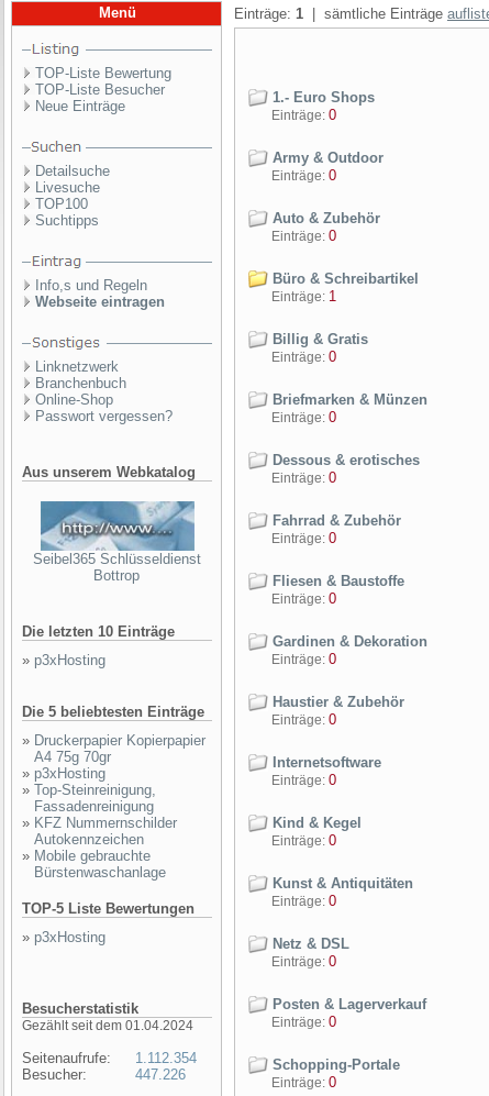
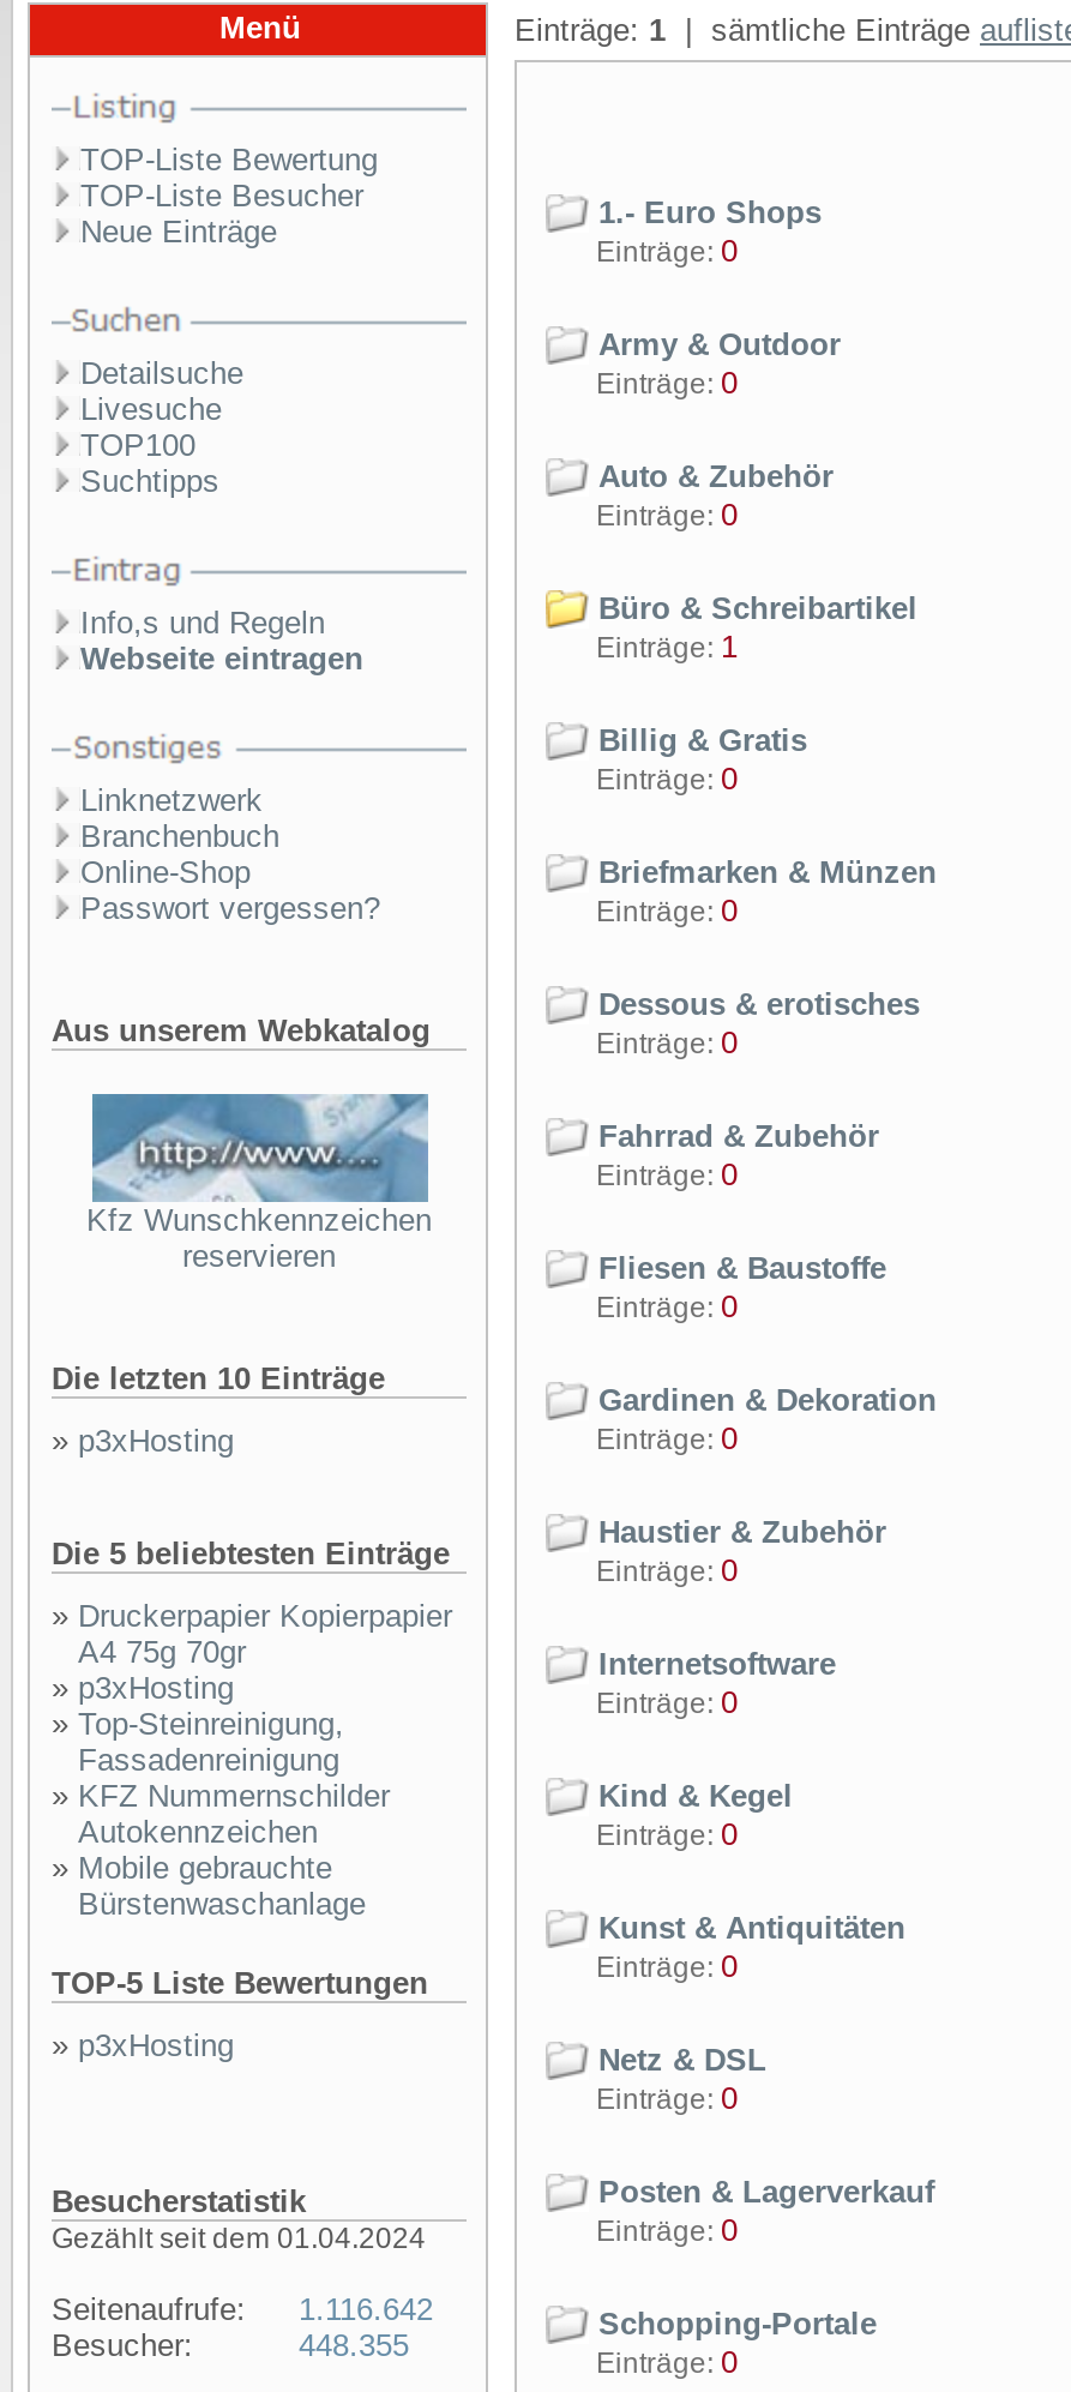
[33,550,201,583] Seibel365 Schlüsseldienst | Bottrop -> [86,1201,432,1273] Kfz Wunschkennzeichen | reservieren
[22,1050,197,1066] Seitenaufrufe: 1.112.354 -> [52,2291,433,2327] Seitenaufrufe: 1.116.642
[135,1066,186,1083] 447.226 -> [299,2327,409,2363] 448.355

